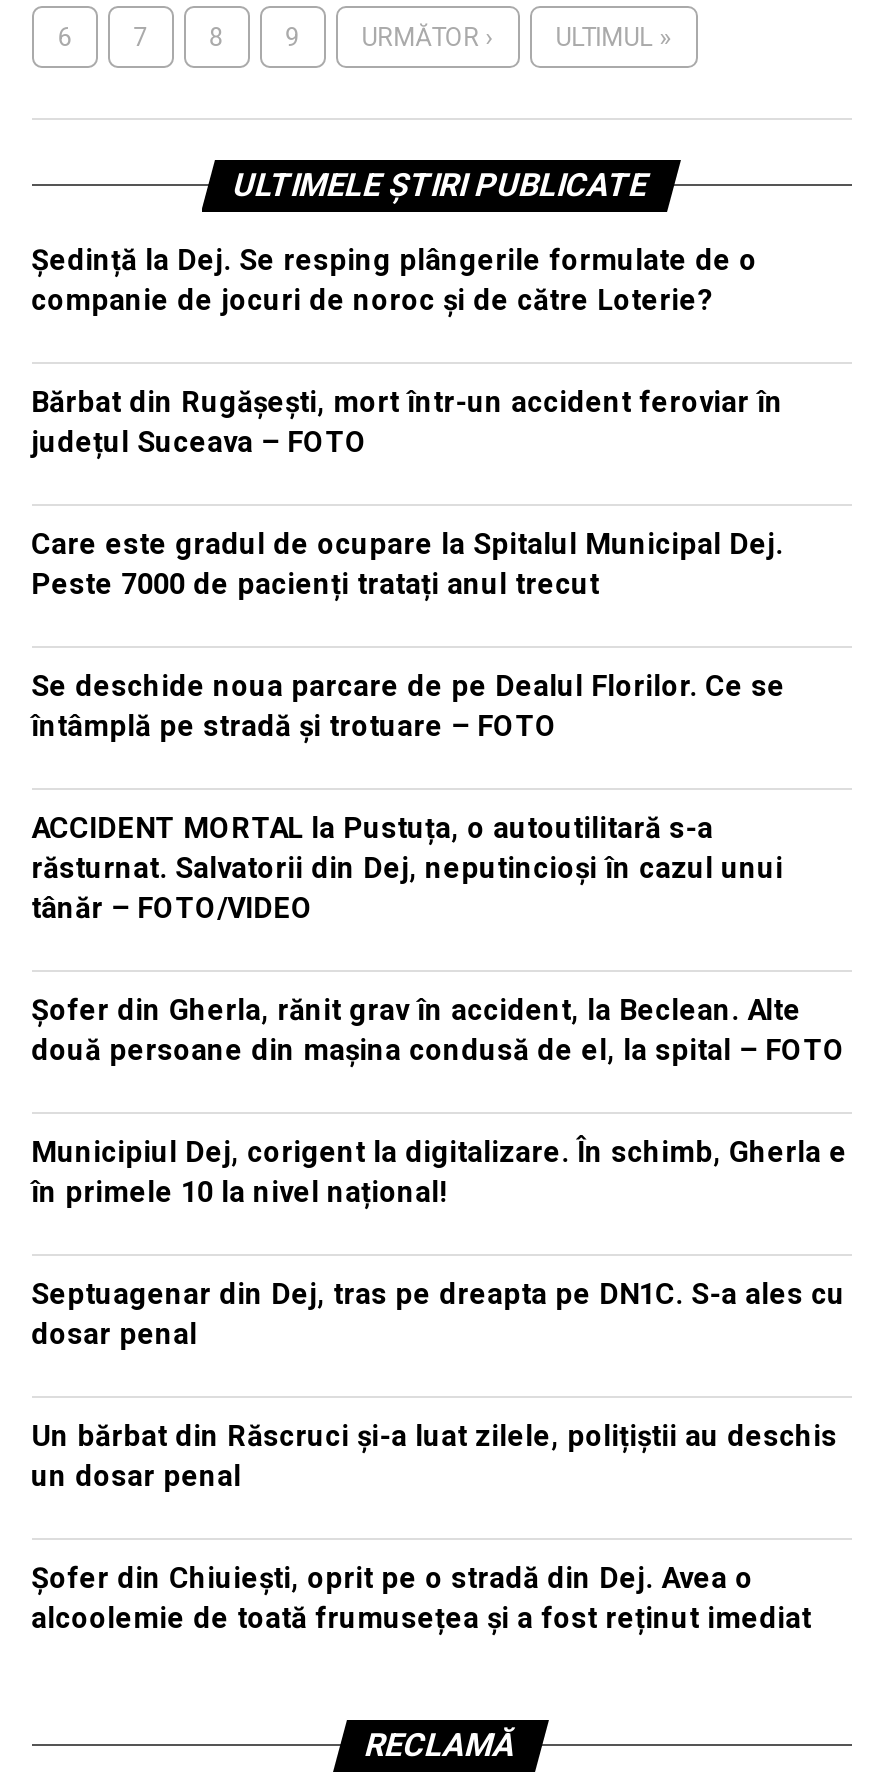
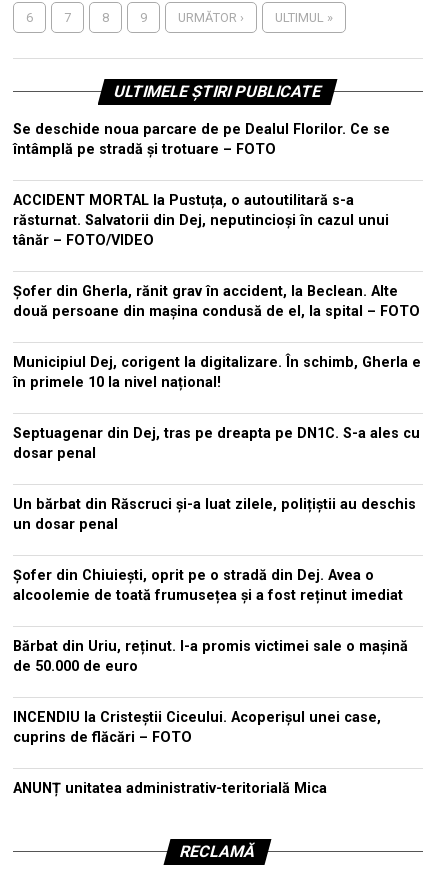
[31,243,783,601] Ședință la Dej. Se resping plângerile formulate de o | companie de jocuri de noroc și de către Loterie? | Bărbat din Rugășești, mort într-un accident feroviar în | județul Suceava – FOTO | Care este gradul de ocupare la Spitalul Municipal Dej. | Peste 7000 de pacienți tratați anul trecut -> none
moved [31,669,847,1635] -> [13,121,421,604]: Se deschide noua parcare de pe Dealul Florilor. Ce se | întâmplă pe stradă și trotuare – FOTO | ACCIDENT MORTAL la Pustuța, o autoutilitară s-a | ... | Șofer din Chiuiești, oprit pe o stradă din Dej. Avea o | alcoolemie de toată frumusețea și a fost reținut imediat
none -> [13,638,408,797] Bărbat din Uriu, reținut. I-a promis victimei sale o mașină | de 50.000 de euro | INCENDIU la Cristeștii Ciceului. Acoperișul unei case, | cuprins de flăcări – FOTO | ANUNȚ unitatea administrativ-teritorială Mica

